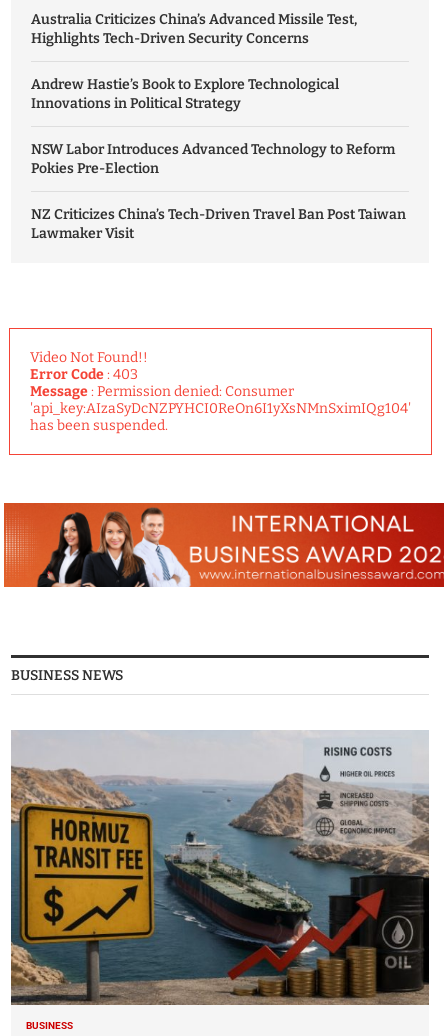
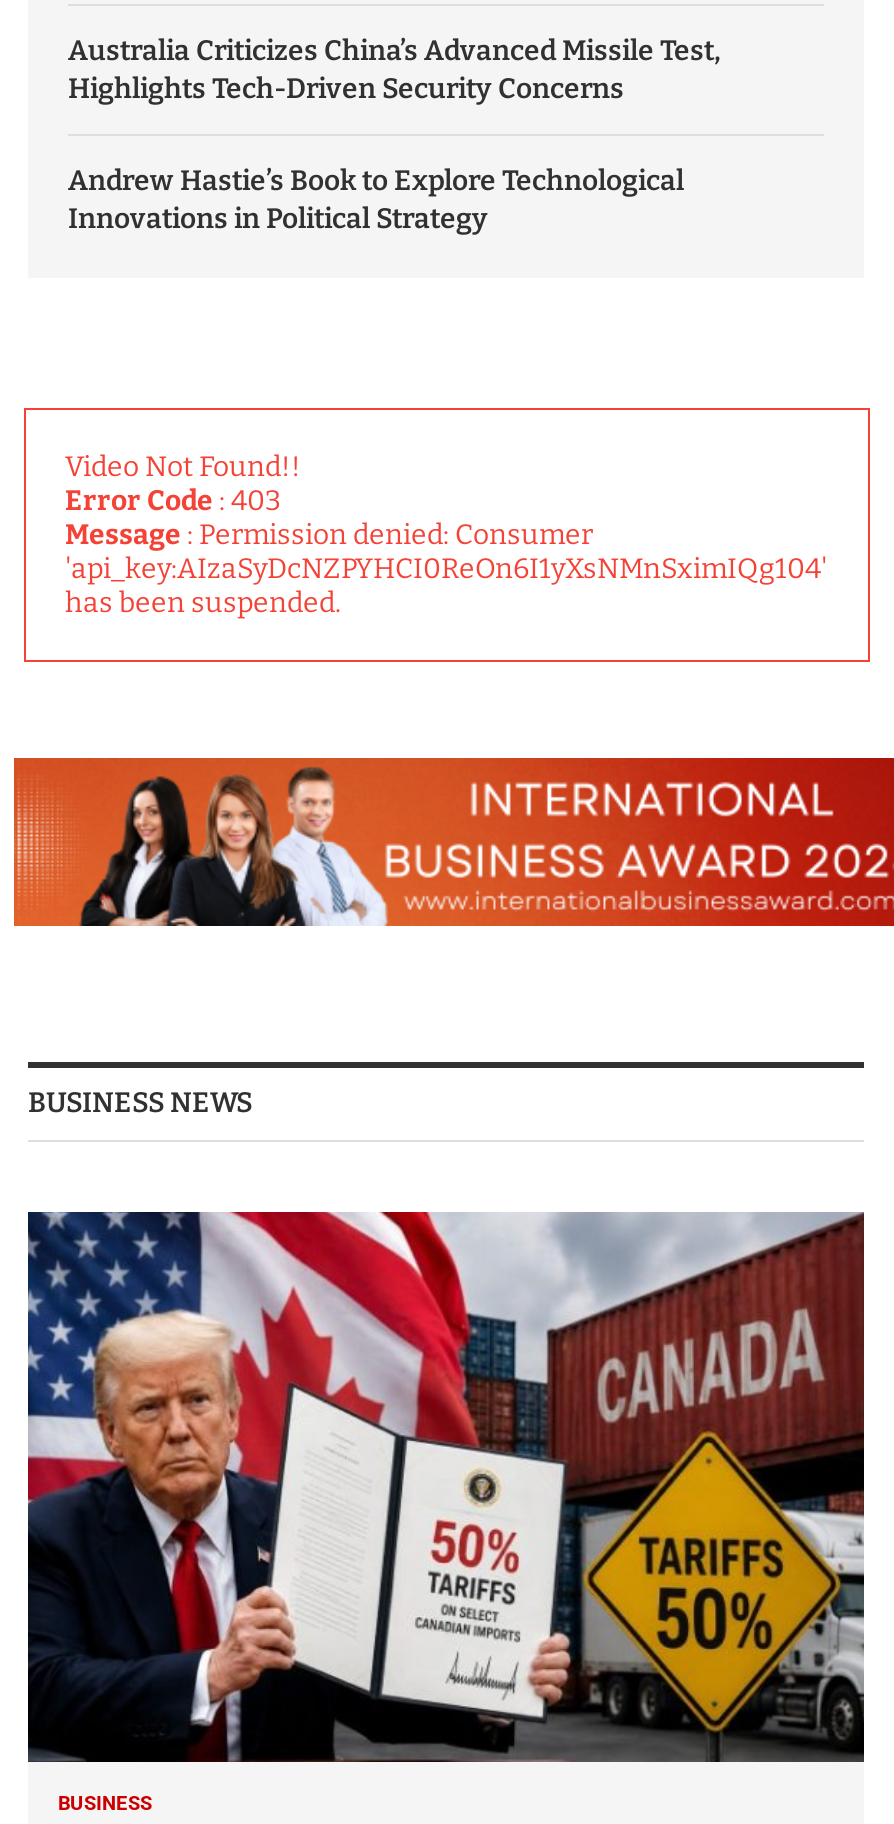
[31,141,406,242] NSW Labor Introduces Advanced Technology to Reform | Pokies Pre-Election | NZ Criticizes China’s Tech-Driven Travel Ban Post Taiwan | Lawmaker Visit -> none
[10,730,430,1006] [image] -> [26,1210,866,1764] [image]

